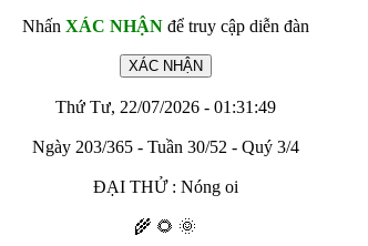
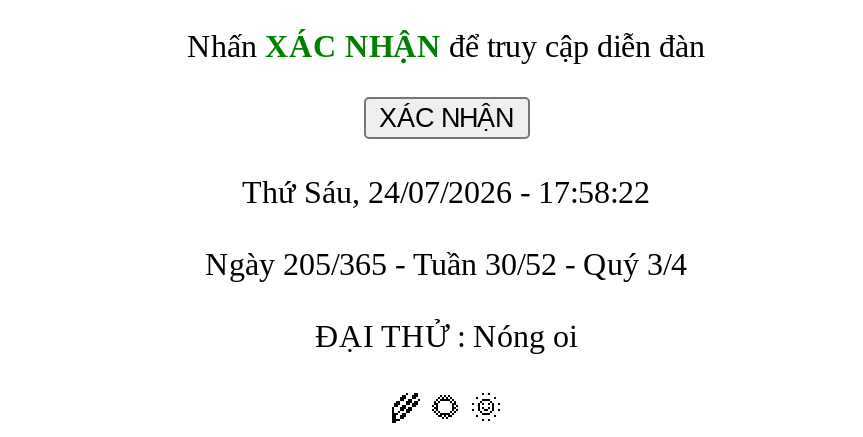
[55,98,275,116] Thứ Tư, 22/07/2026 - 01:31:49 -> [242,175,650,209] Thứ Sáu, 24/07/2026 - 17:58:22
[32,137,299,156] Ngày 203/365 - Tuần 30/52 - Quý 3/4 -> [205,247,687,281] Ngày 205/365 - Tuần 30/52 - Quý 3/4

